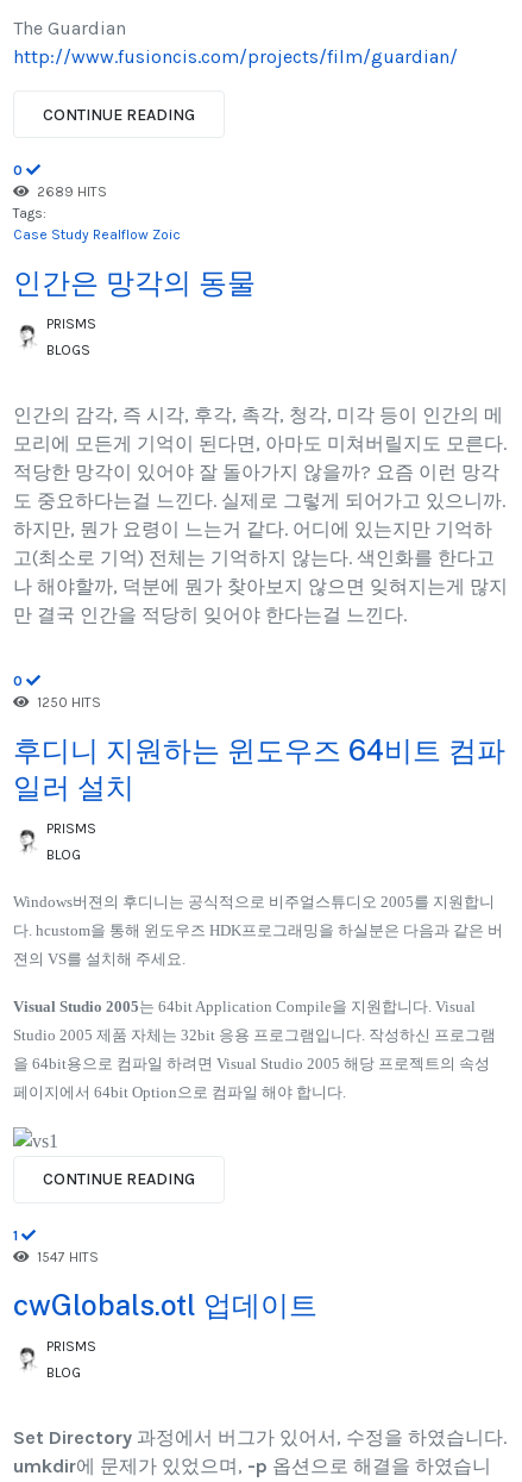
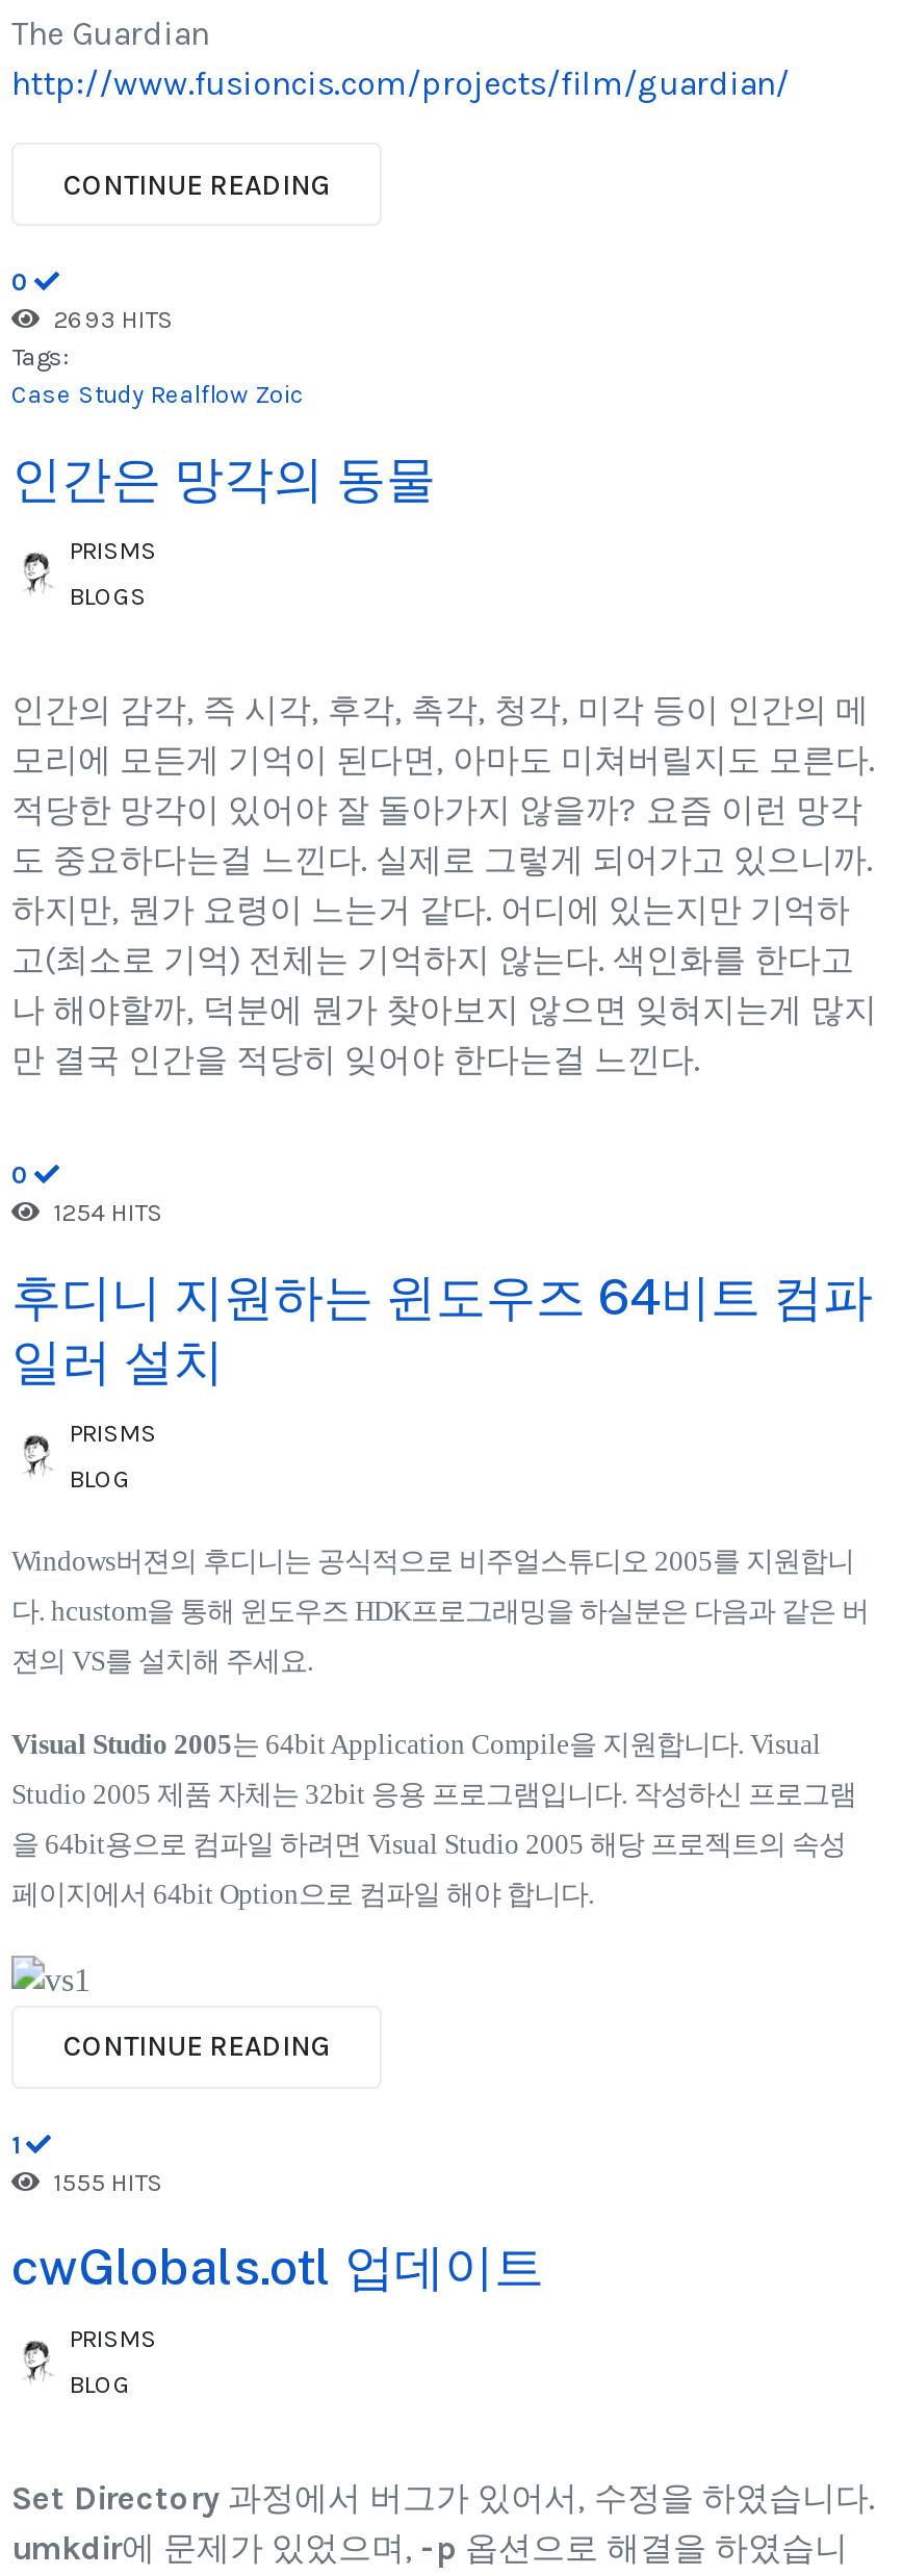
[30,184,107,200] 2689 HITS -> [41,306,174,335] 2693 HITS
[30,694,101,711] 1250 HITS -> [41,1199,163,1228] 1254 HITS
[30,1248,99,1265] 1547 HITS -> [41,2167,163,2196] 1555 HITS

